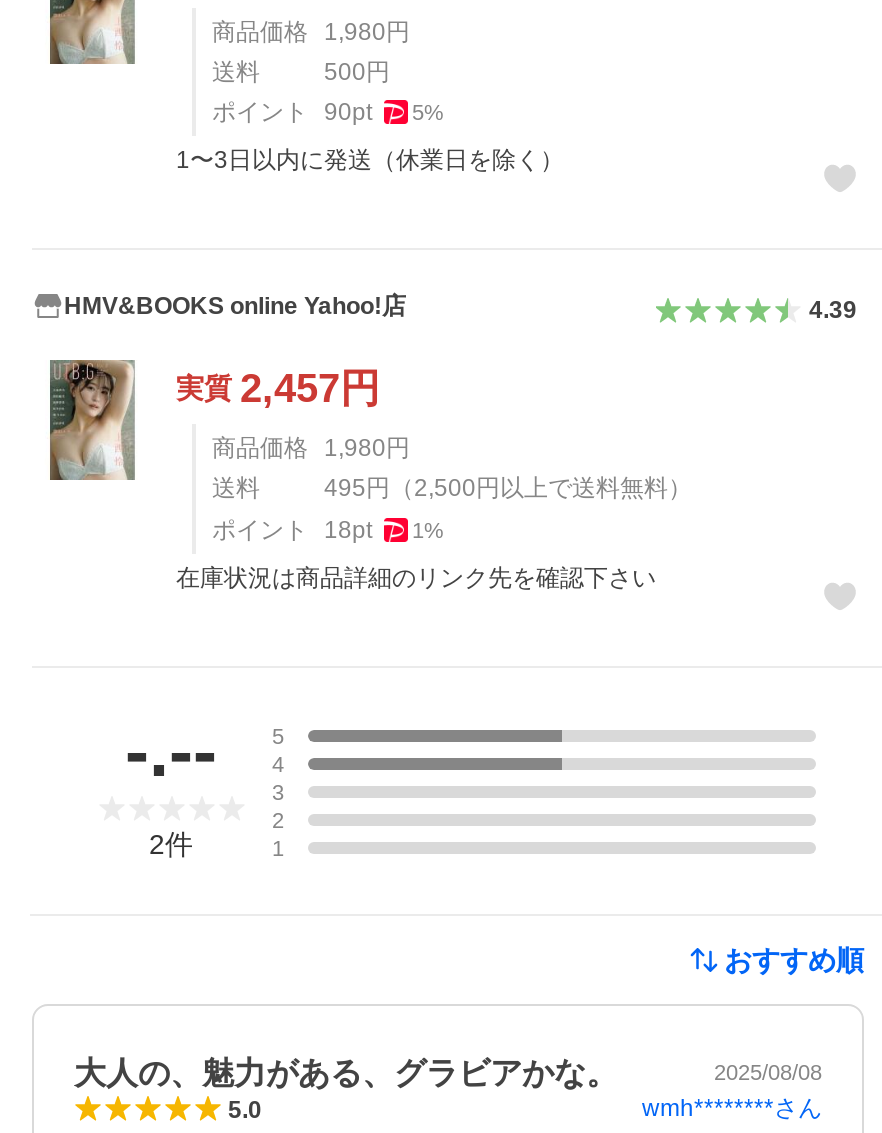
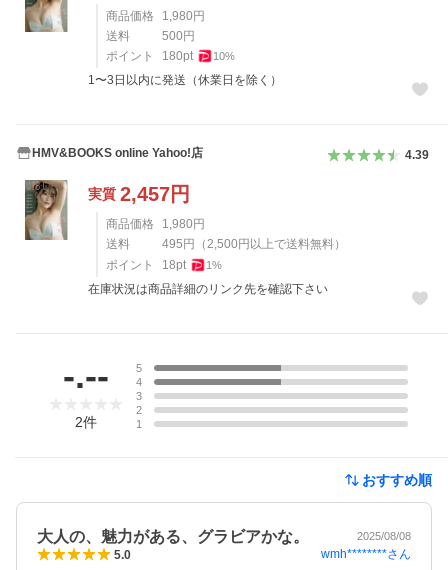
[212,98,372,126] ポイント 90pt -> [106,49,193,63] ポイント 180pt
[412,100,444,124] 5% -> [213,50,235,62] 10%

